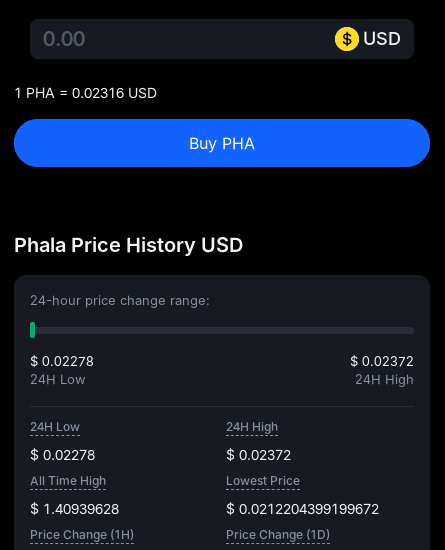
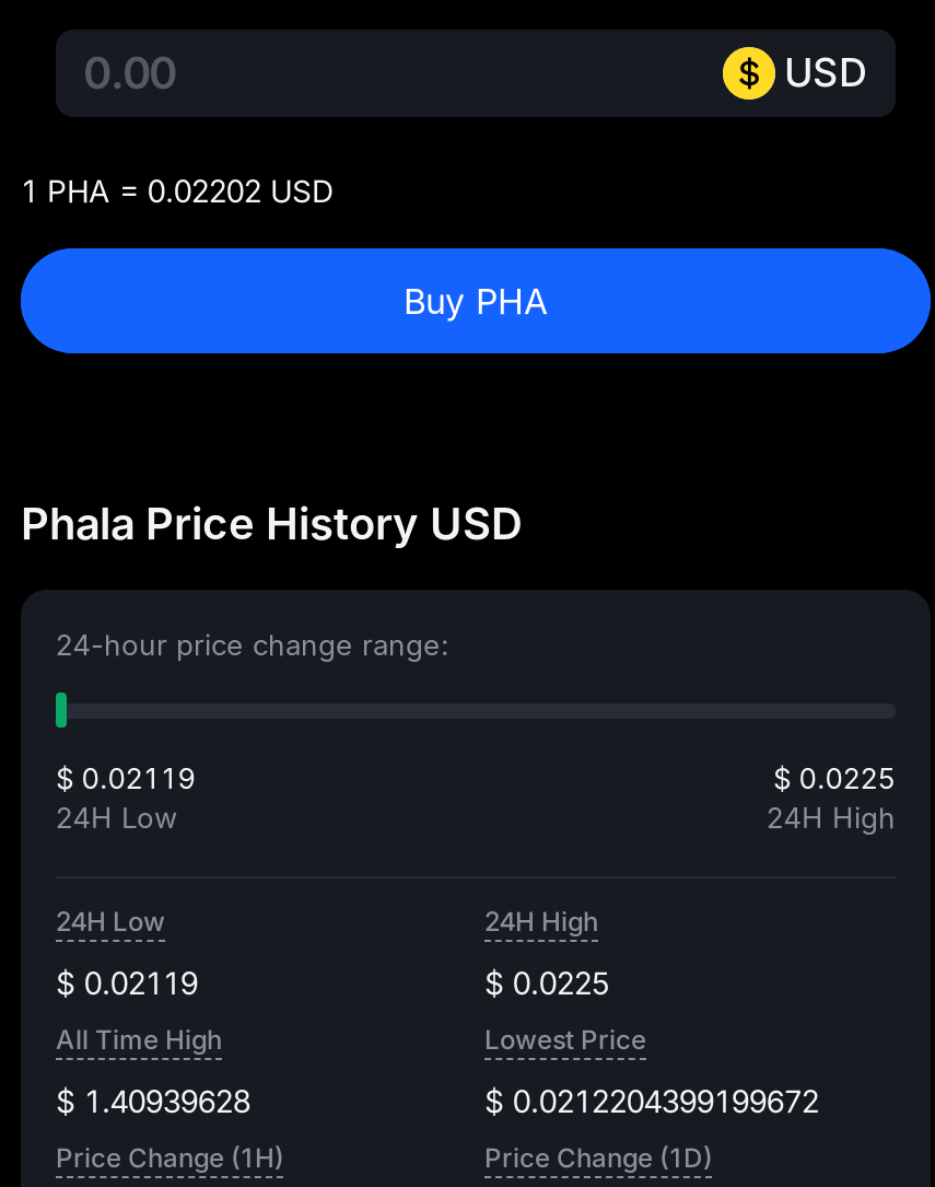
[14,84,157,101] 1 PHA = 0.02316 USD -> [21,172,334,209] 1 PHA = 0.02202 USD
[30,353,94,369] $ 0.02278 -> [56,760,196,795] $ 0.02119
[350,353,414,369] $ 0.02372 -> [773,760,896,795] $ 0.0225
[30,446,95,463] $ 0.02278 -> [56,964,198,1001] $ 0.02119
[226,446,291,463] $ 0.02372 -> [484,964,609,1001] $ 0.0225

